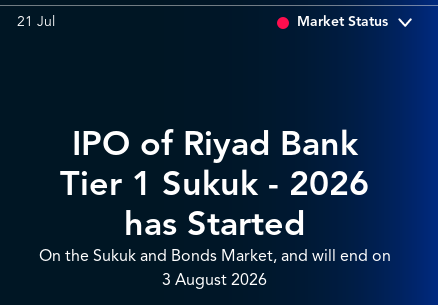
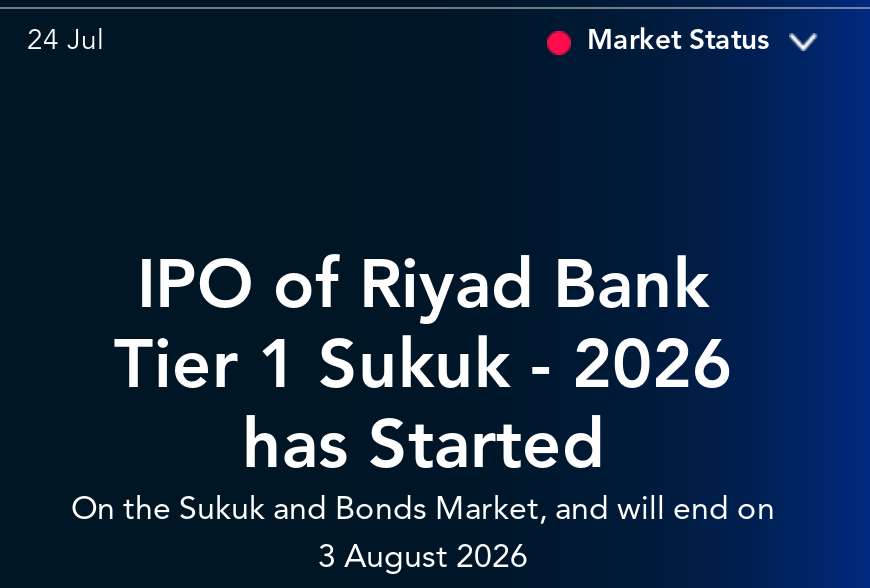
[17,15,55,29] 21 Jul -> [27,27,103,55] 24 Jul

